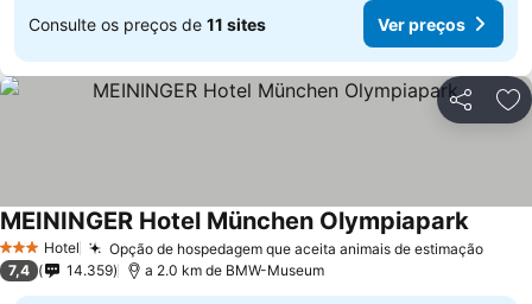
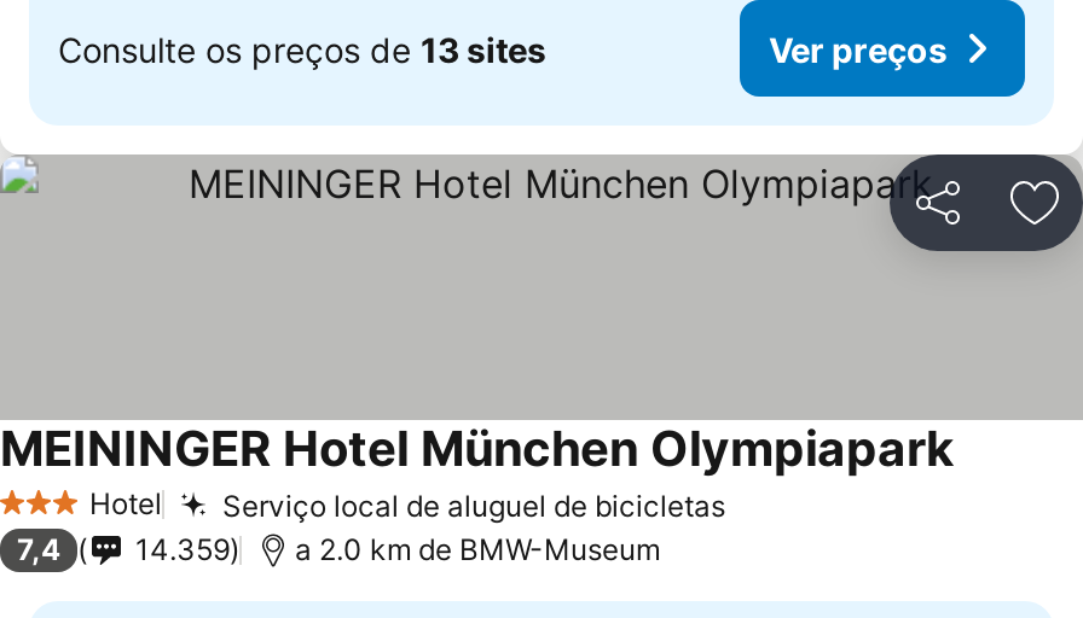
[28,14,266,34] Consulte os preços de 11 sites -> [58,28,546,69] Consulte os preços de 13 sites
[109,239,483,257] Opção de hospedagem que aceita animais de estimação -> [222,486,725,523] Serviço local de aluguel de bicicletas

